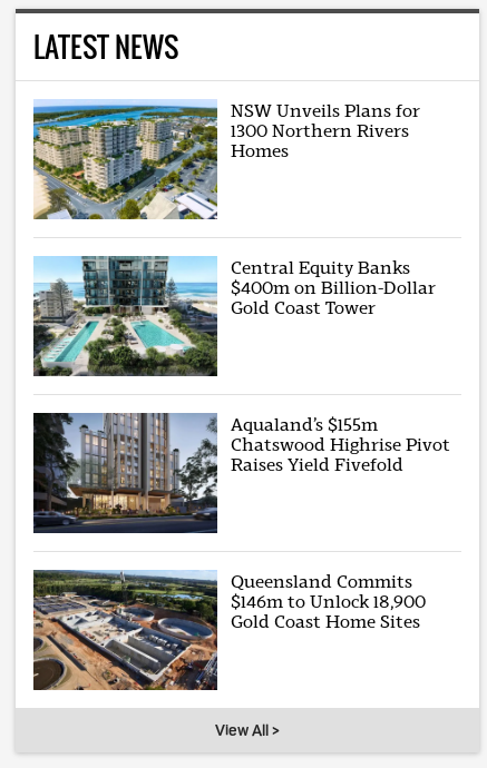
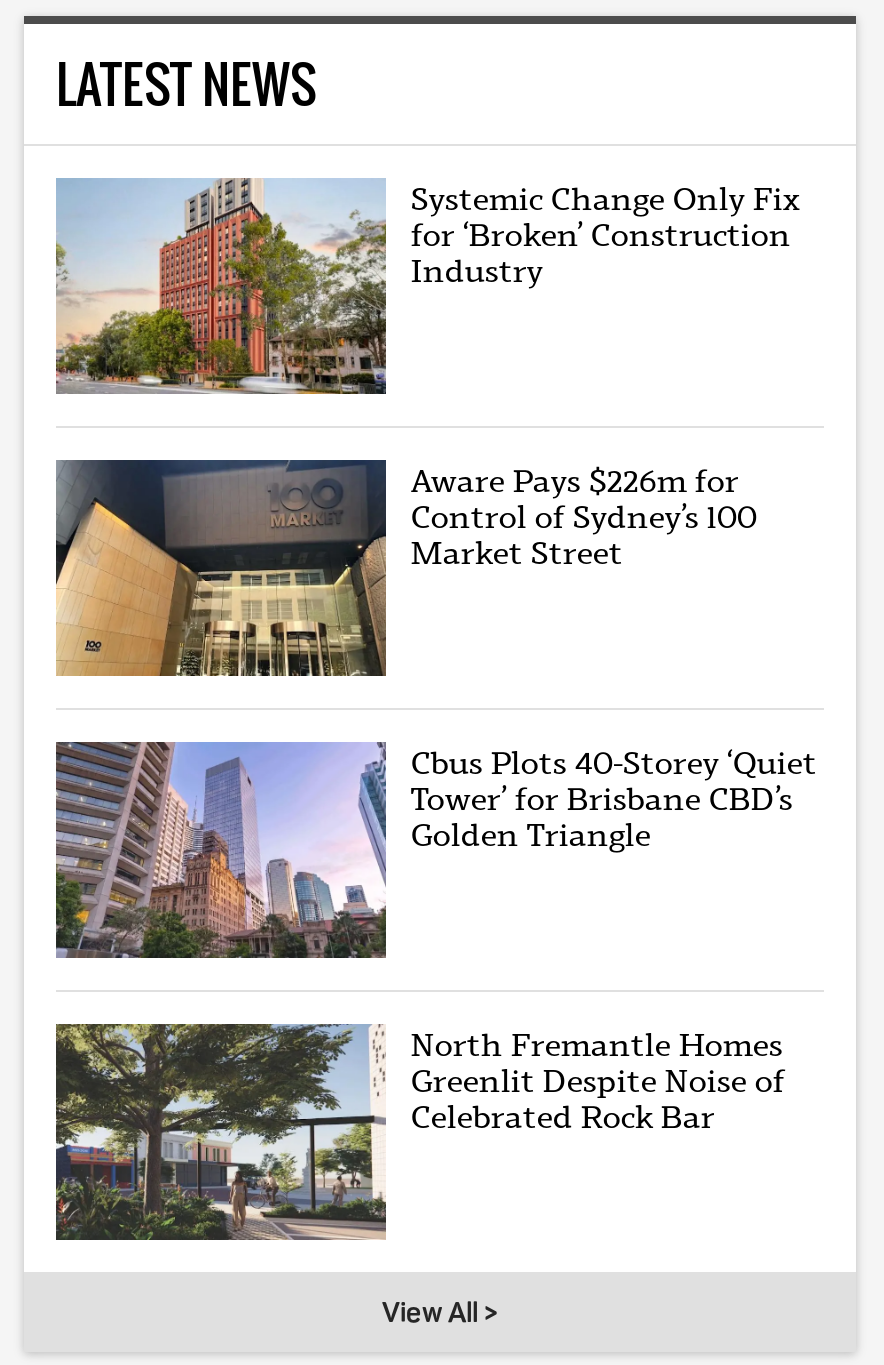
[32,99,420,220] [image] | NSW Unveils Plans for | 1300 Northern Rivers | Homes -> [54,177,801,395] [image] | Systemic Change Only Fix | for ‘Broken’ Construction | Industry
[32,255,436,377] [image] | Central Equity Banks | $400m on Billion-Dollar | Gold Coast Tower -> [54,457,757,679] [image] | Aware Pays $226m for | Control of Sydney’s 100 | Market Street
[32,412,451,534] [image] | Aqualand’s $155m | Chatswood Highrise Pivot | Raises Yield Fivefold -> [54,741,817,961] [image] | Cbus Plots 40-Storey ‘Quiet | Tower’ for Brisbane CBD’s | Golden Triangle
[32,569,426,691] [image] | Queensland Commits | $146m to Unlock 18,900 | Gold Coast Home Sites -> [54,1021,785,1241] [image] | North Fremantle Homes | Greenlit Despite Noise of | Celebrated Rock Bar

